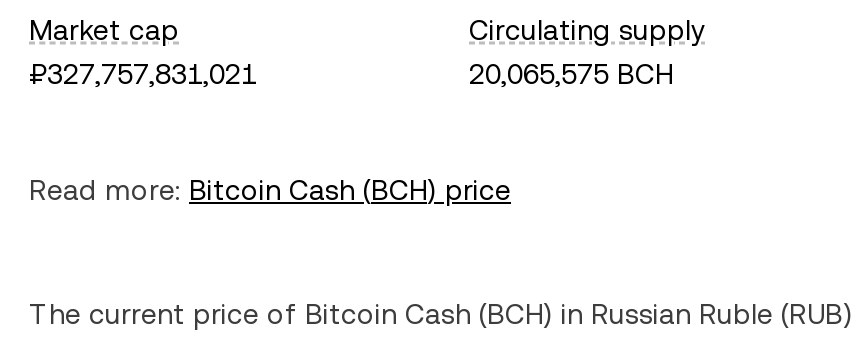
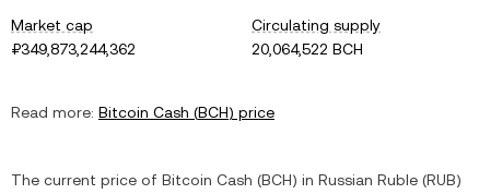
[29,58,257,90] ₽327,757,831,021 -> [11,40,136,58] ₽349,873,244,362
[469,58,673,90] 20,065,575 BCH -> [252,40,363,58] 20,064,522 BCH

